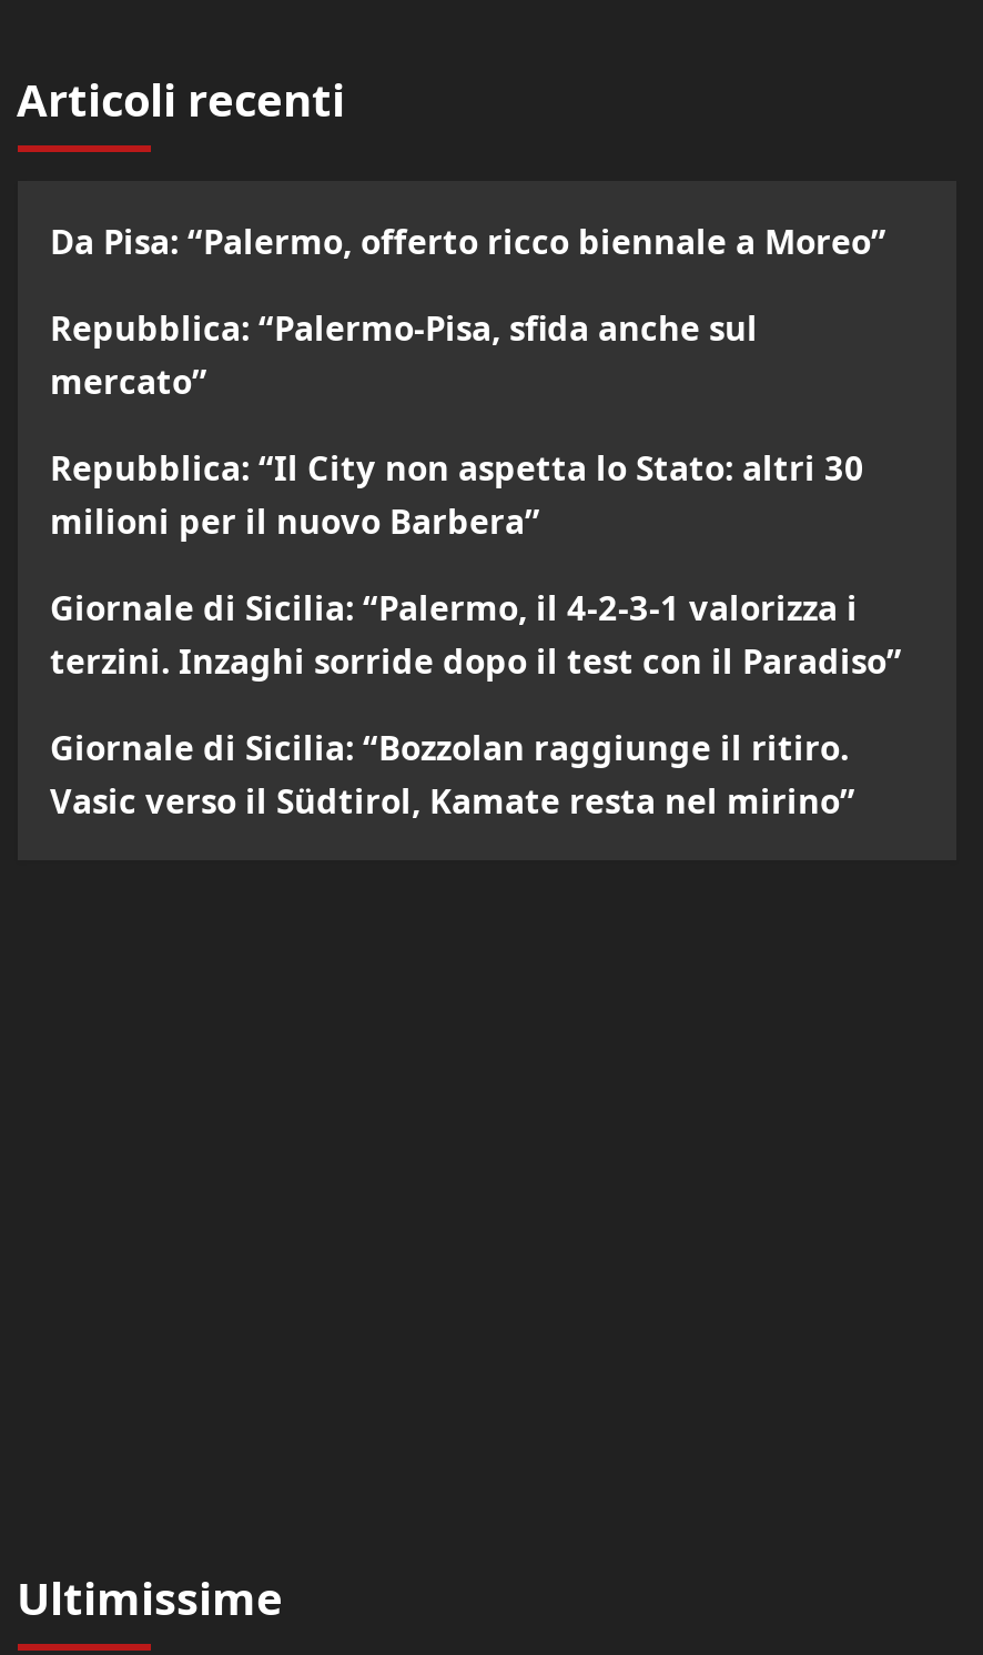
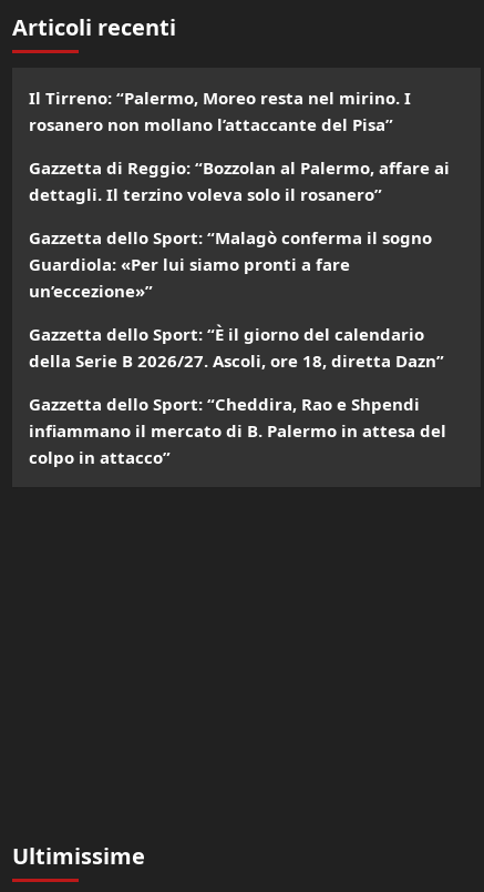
[50,219,886,264] Da Pisa: “Palermo, offerto ricco biennale a Moreo” -> [28,87,410,136] Il Tirreno: “Palermo, Moreo resta nel mirino. I | rosanero non mollano l’attaccante del Pisa”
[50,306,758,404] Repubblica: “Palermo-Pisa, sfida anche sul | mercato” -> [28,157,449,206] Gazzetta di Reggio: “Bozzolan al Palermo, affare ai | dettagli. Il terzino voleva solo il rosanero”
[50,446,864,543] Repubblica: “Il City non aspetta lo Stato: altri 30 | milioni per il nuovo Barbera” -> [28,227,431,302] Gazzetta dello Sport: “Malagò conferma il sogno | Guardiola: «Per lui siamo pronti a fare | un’eccezione»”
[50,586,902,683] Giornale di Sicilia: “Palermo, il 4-2-3-1 valorizza i | terzini. Inzaghi sorride dopo il test con il Paradiso” -> [28,323,444,372] Gazzetta dello Sport: “È il giorno del calendario | della Serie B 2026/27. Ascoli, ore 18, diretta Dazn”
[50,725,855,823] Giornale di Sicilia: “Bozzolan raggiunge il ritiro. | Vasic verso il Südtirol, Kamate resta nel mirino” -> [28,393,446,469] Gazzetta dello Sport: “Cheddira, Rao e Shpendi | infiammano il mercato di B. Palermo in attesa del | colpo in attacco”

